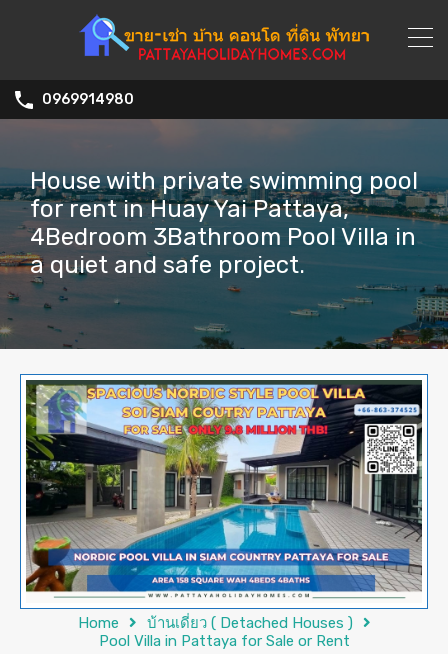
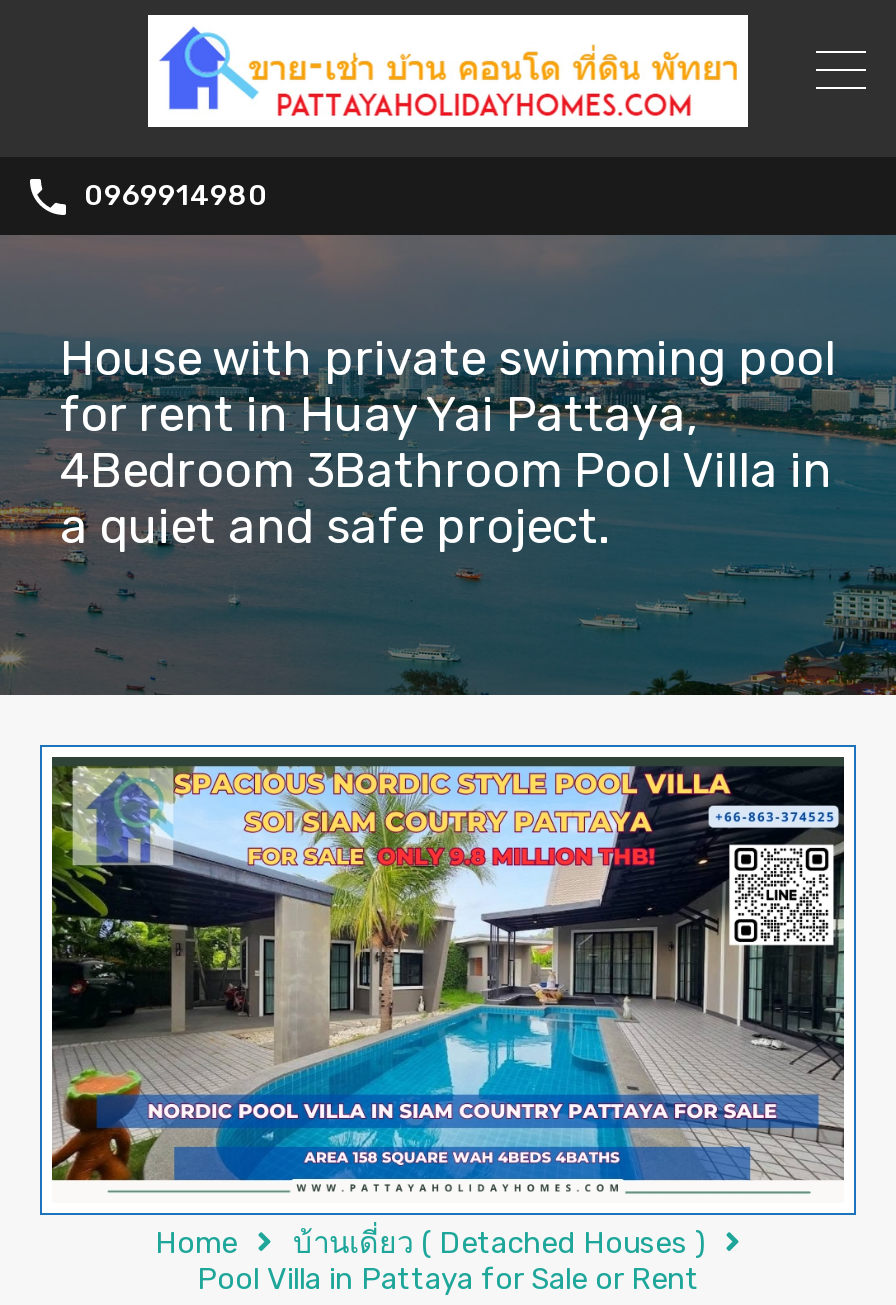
[74,9,374,65] [image] -> [146,13,750,129] [image]

